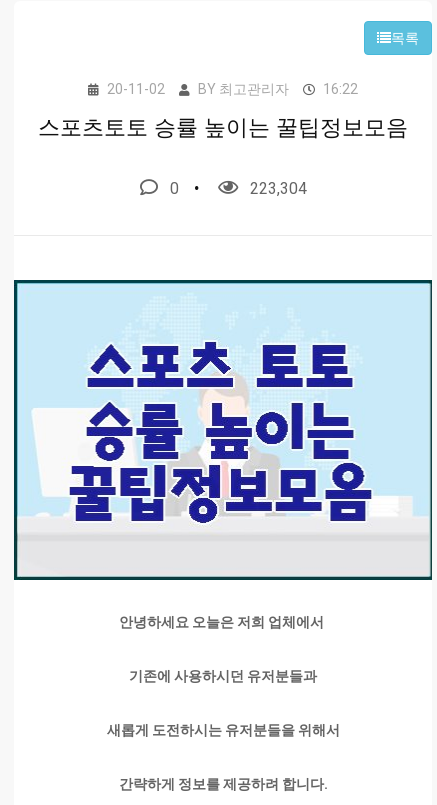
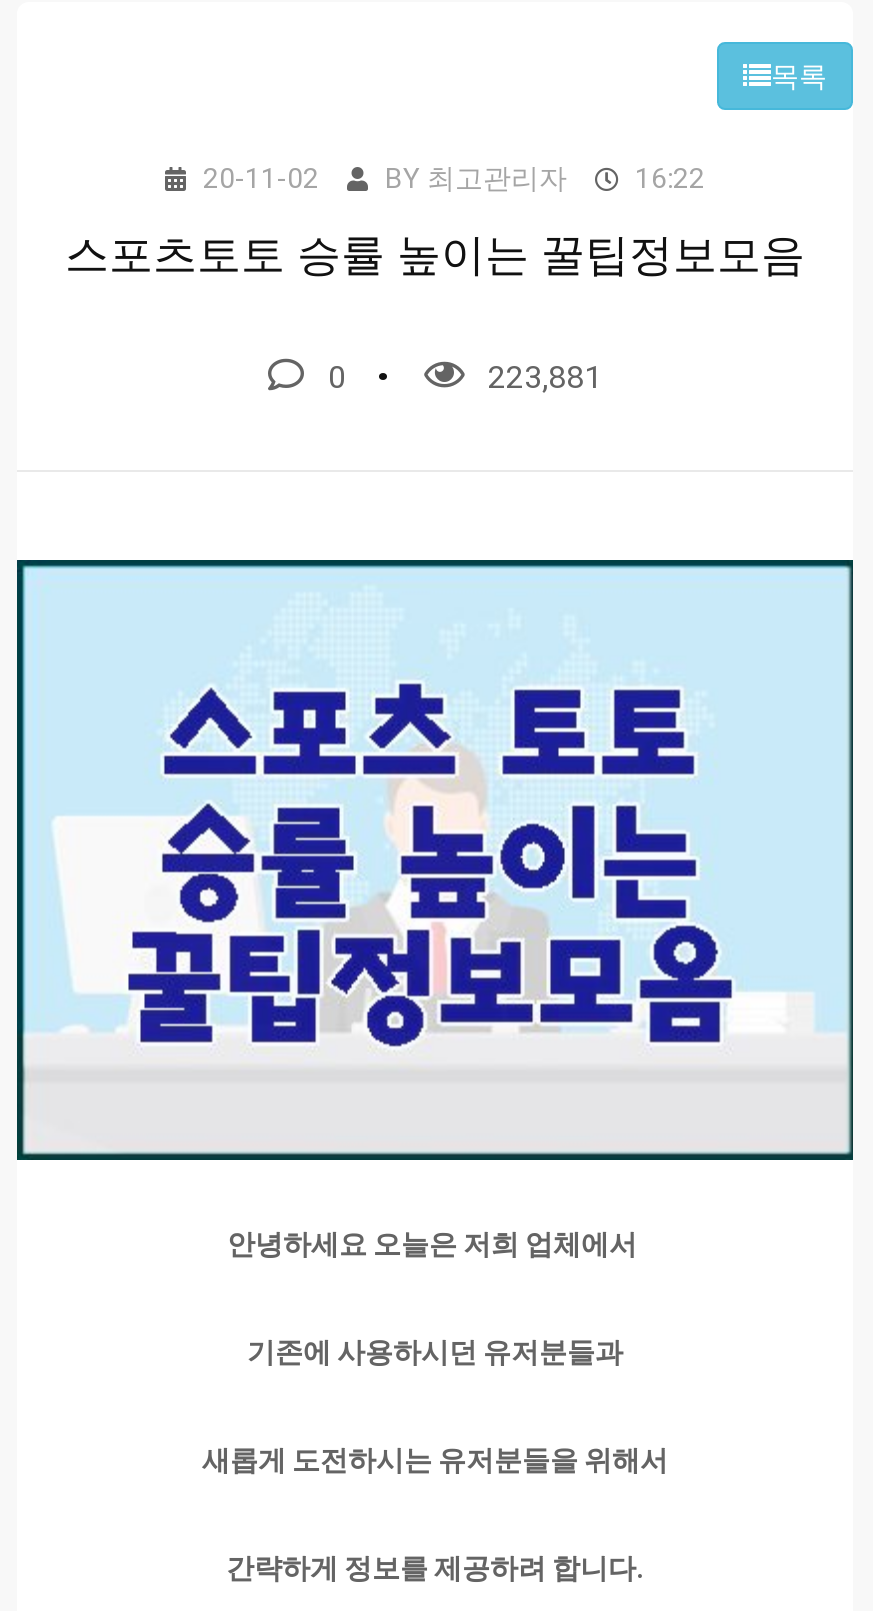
[249,179,306,198] 223,304 -> [488,358,602,396] 223,881

